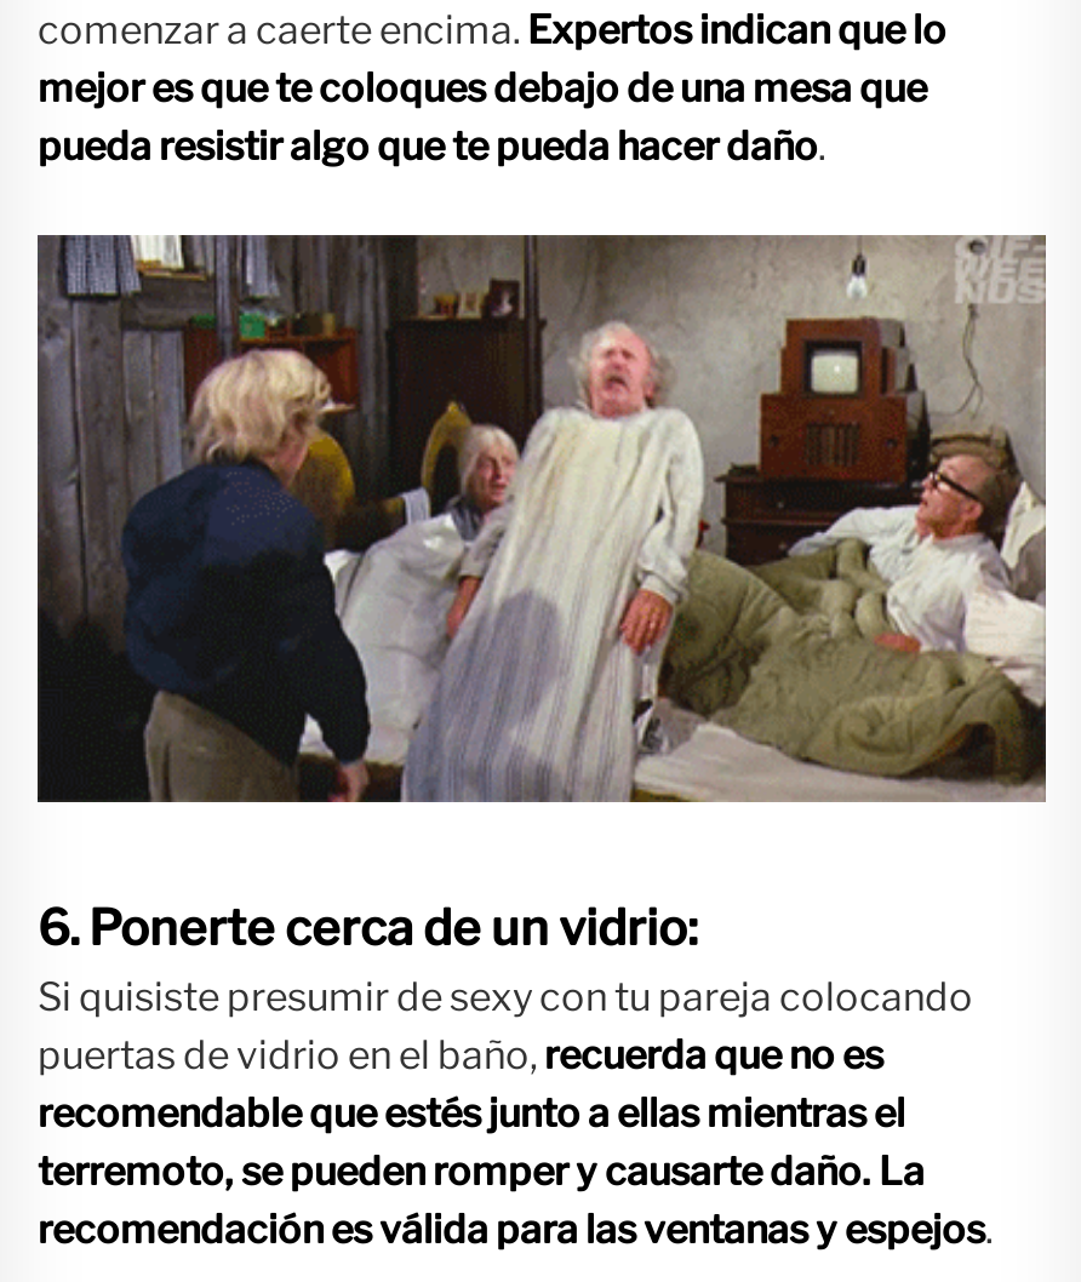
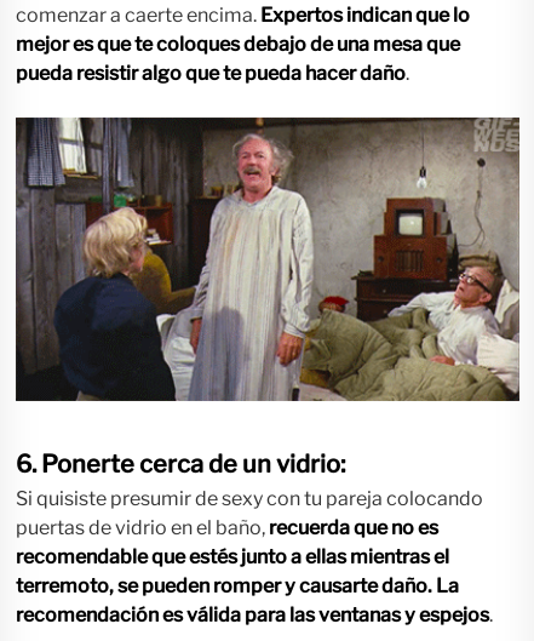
[38,235,1046,805] [image] -> [16,118,519,402] [image]

